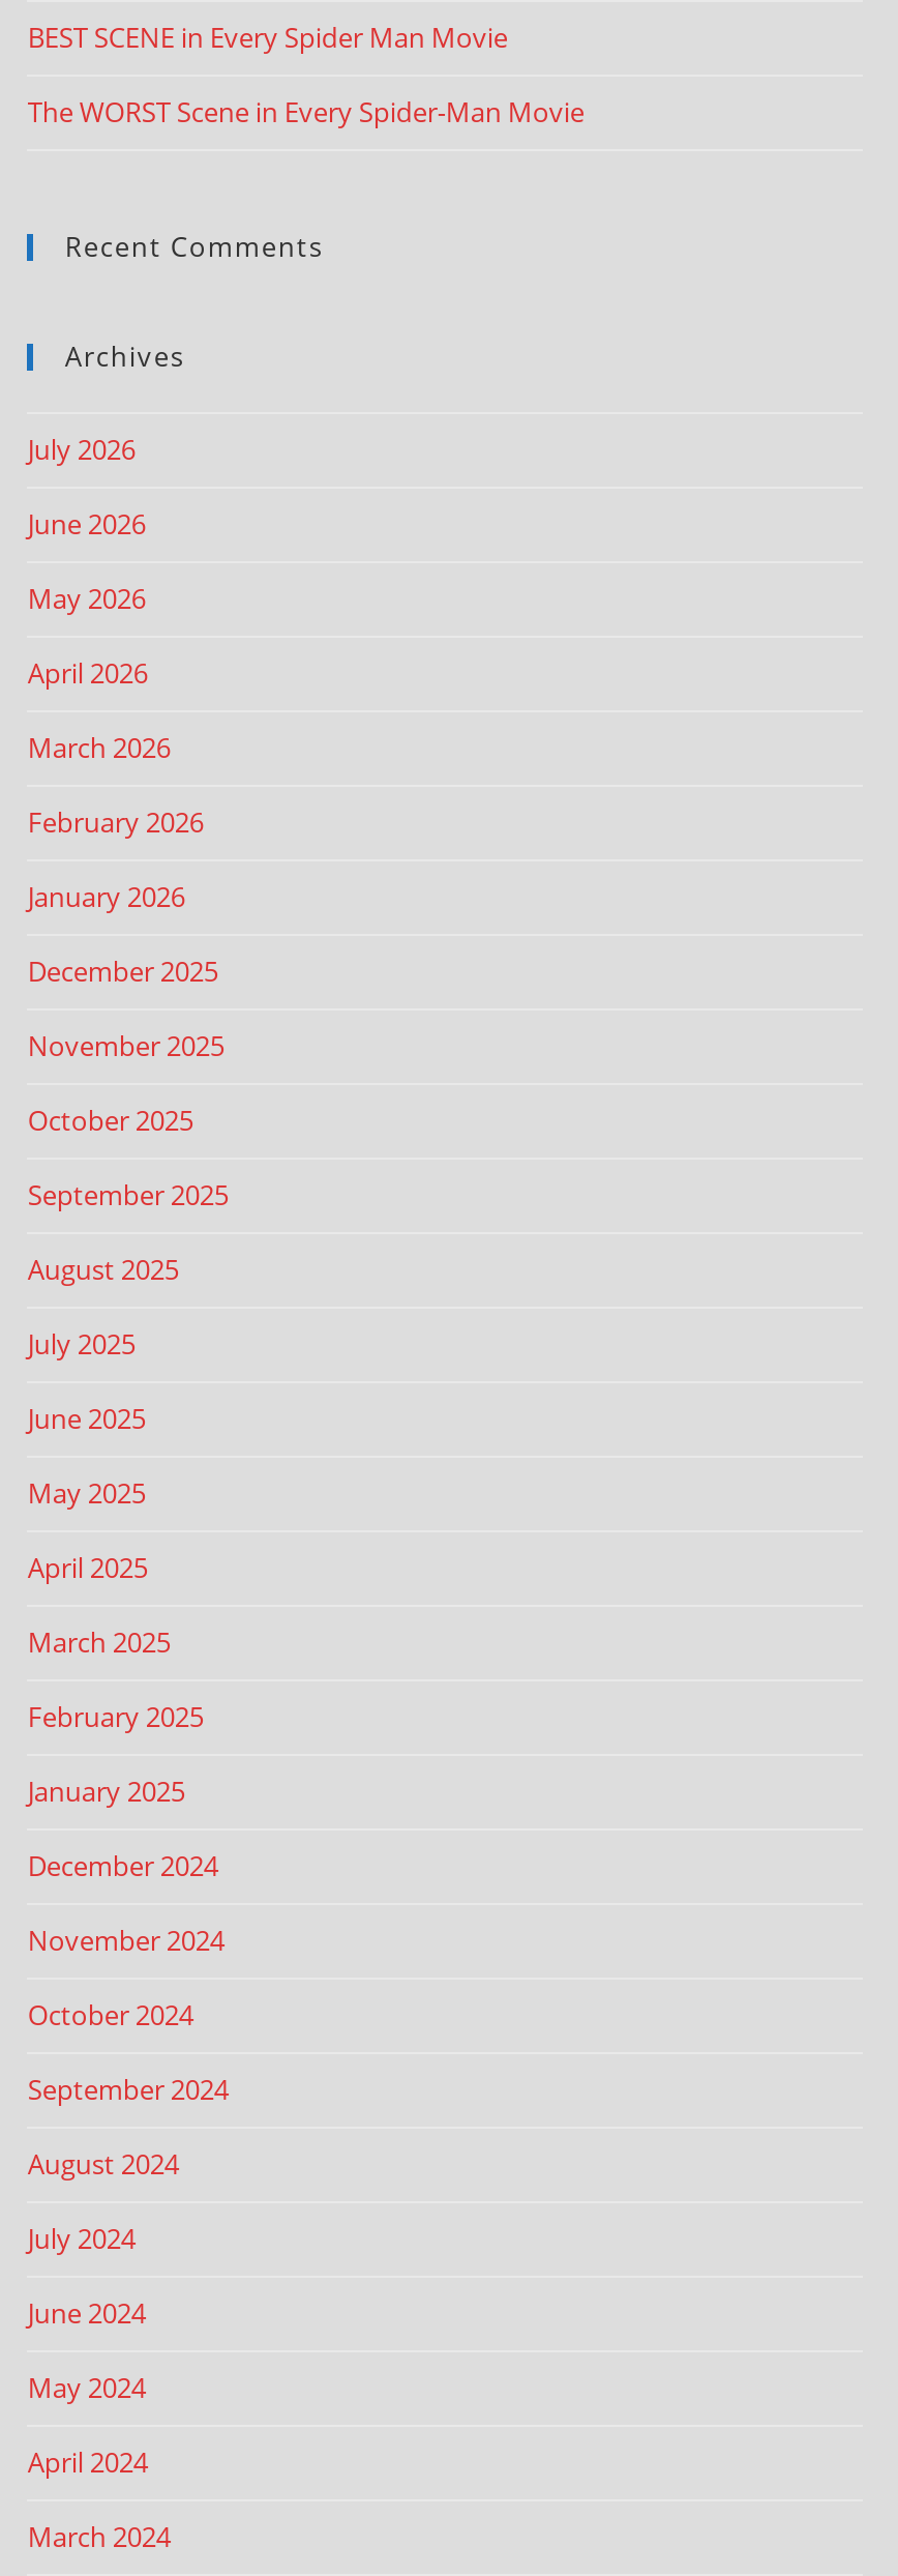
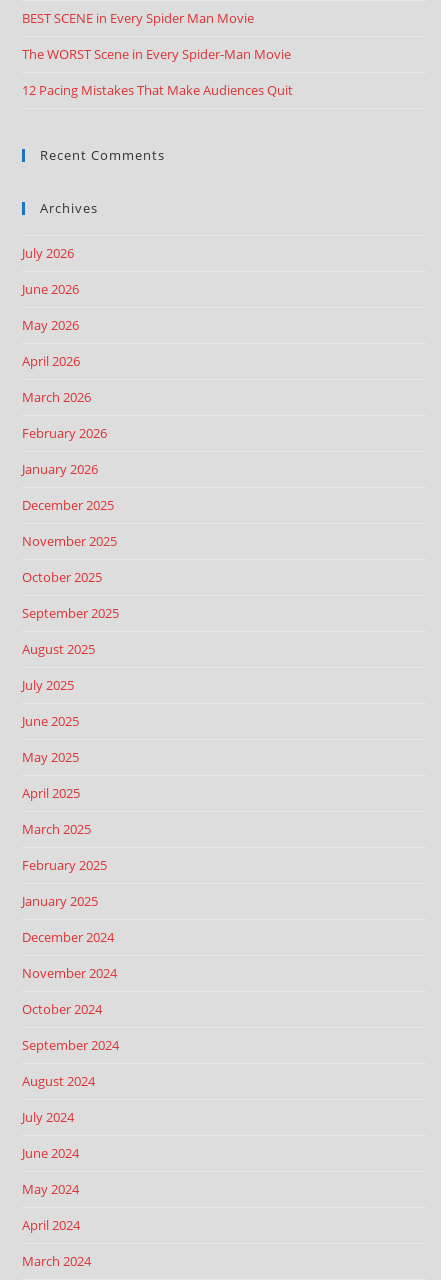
none -> [22,81,293,99] 12 Pacing Mistakes That Make Audiences Quit

